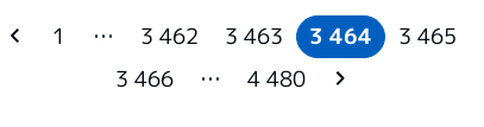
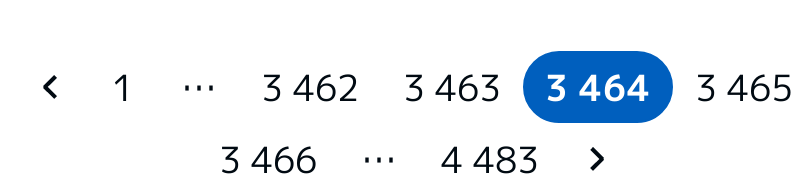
[247,63,306,95] 4 480 -> [441,132,539,186] 4 483

